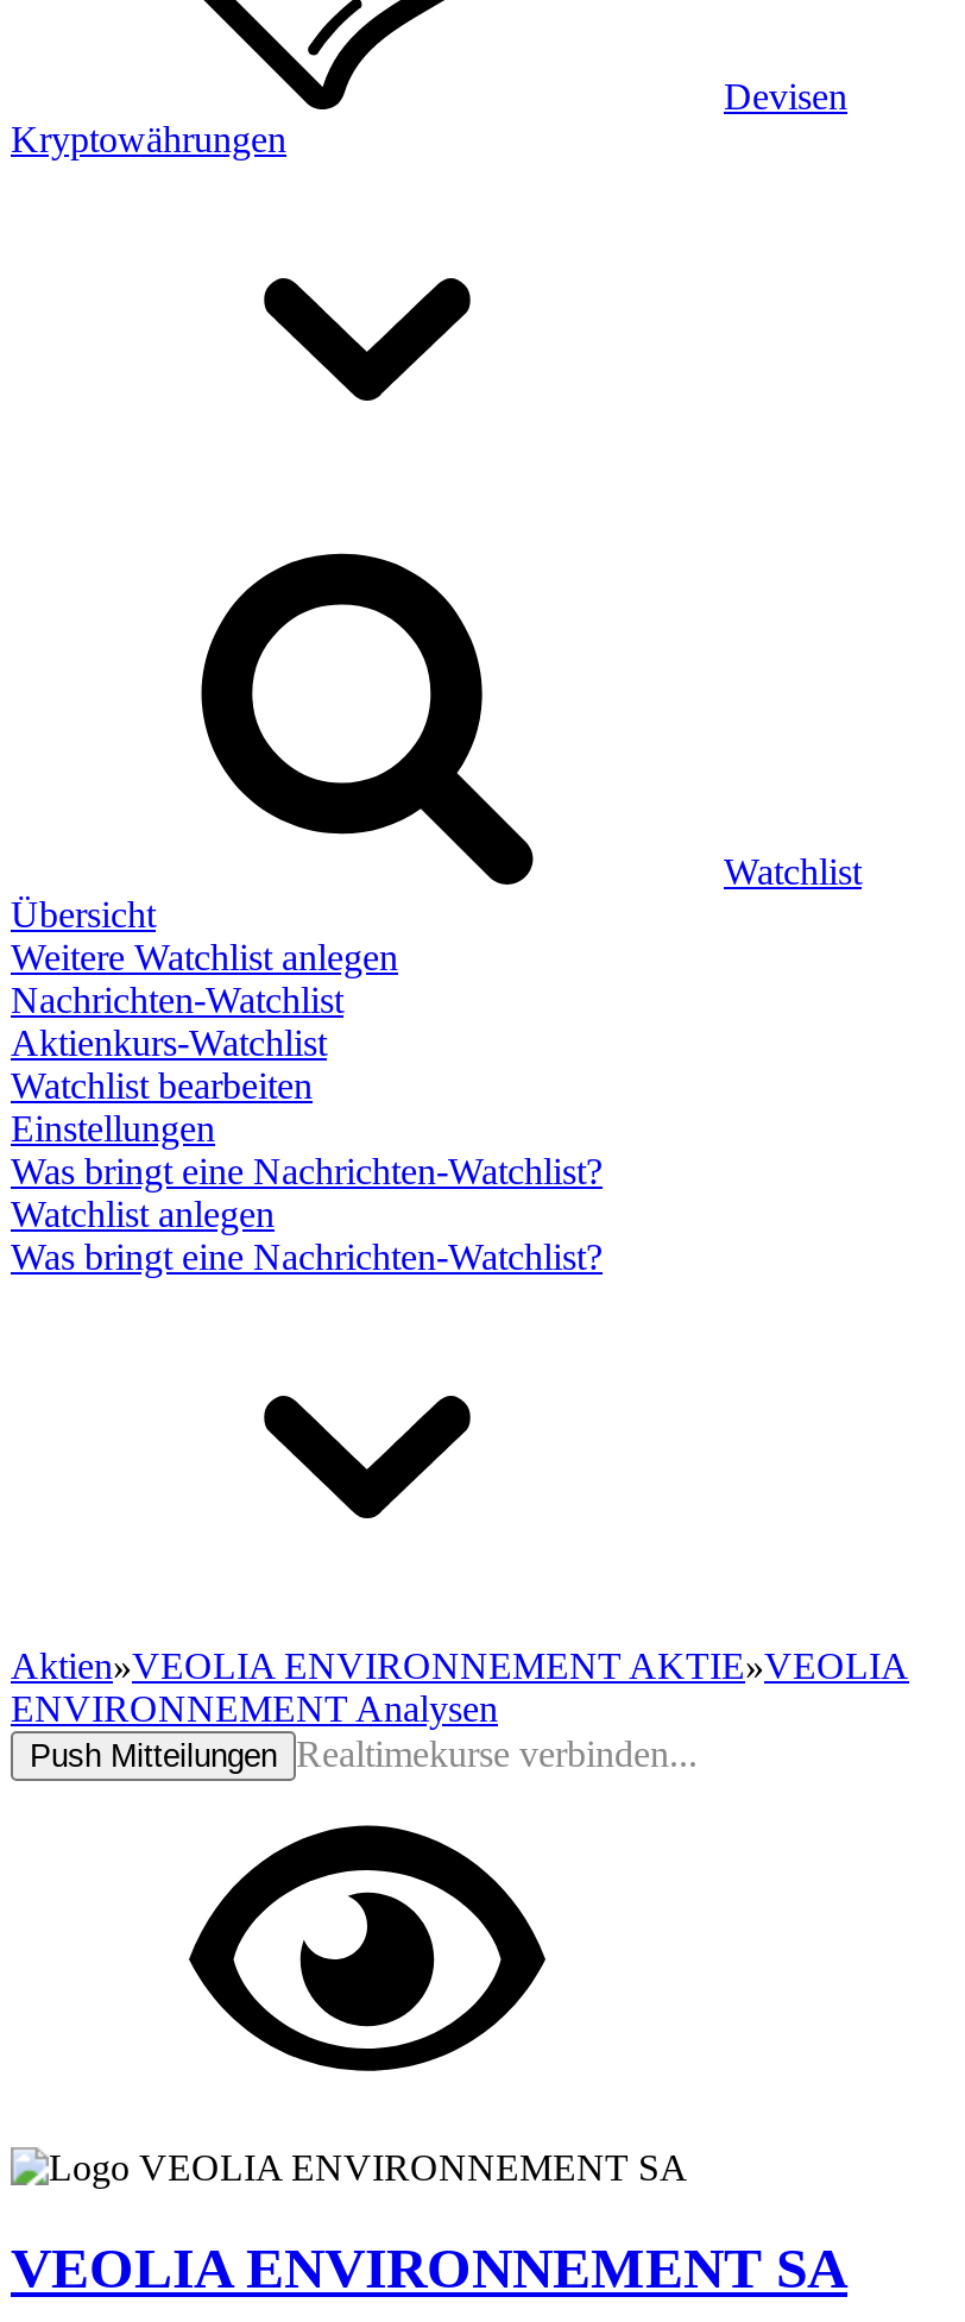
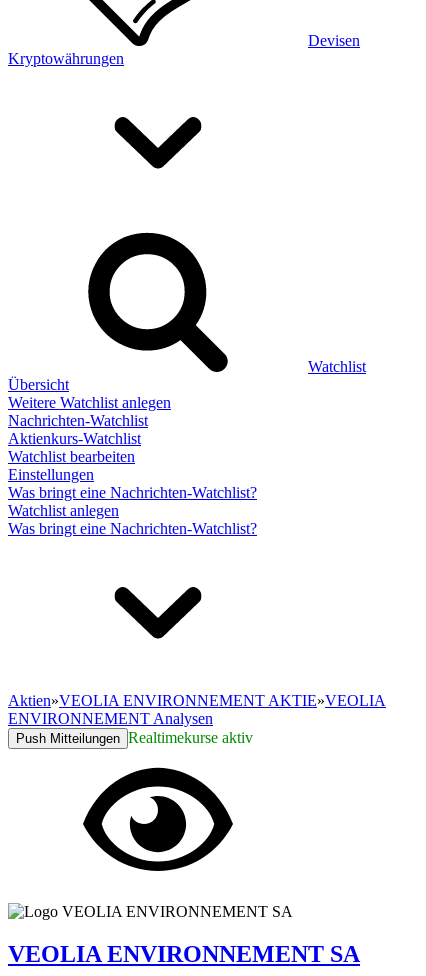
[30,1733,698,1774] Push Mitteilungen Realtimekurse verbinden... -> [16,729,253,746] Push Mitteilungen Realtimekurse aktiv

